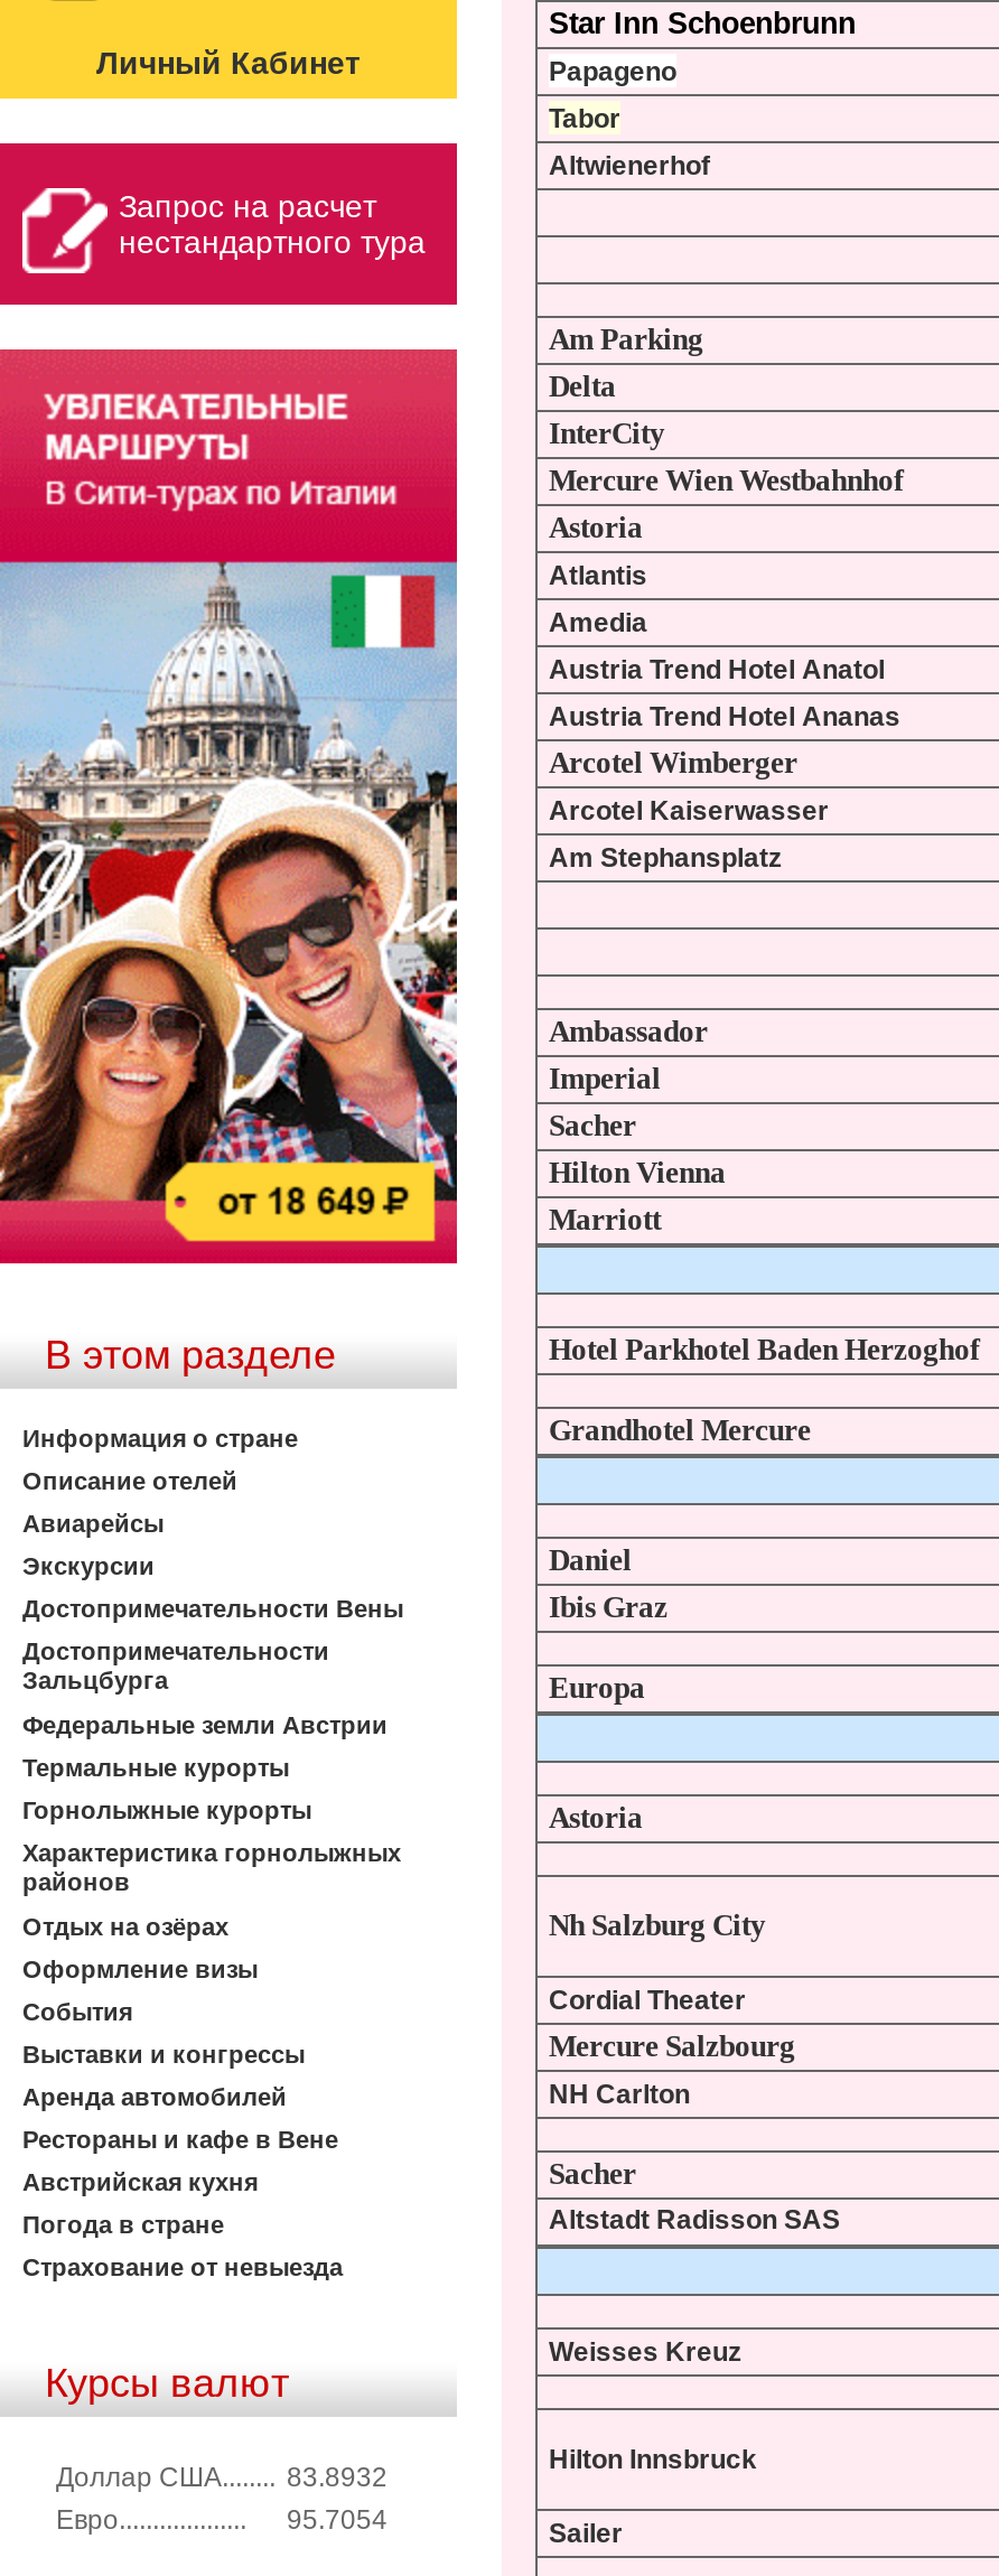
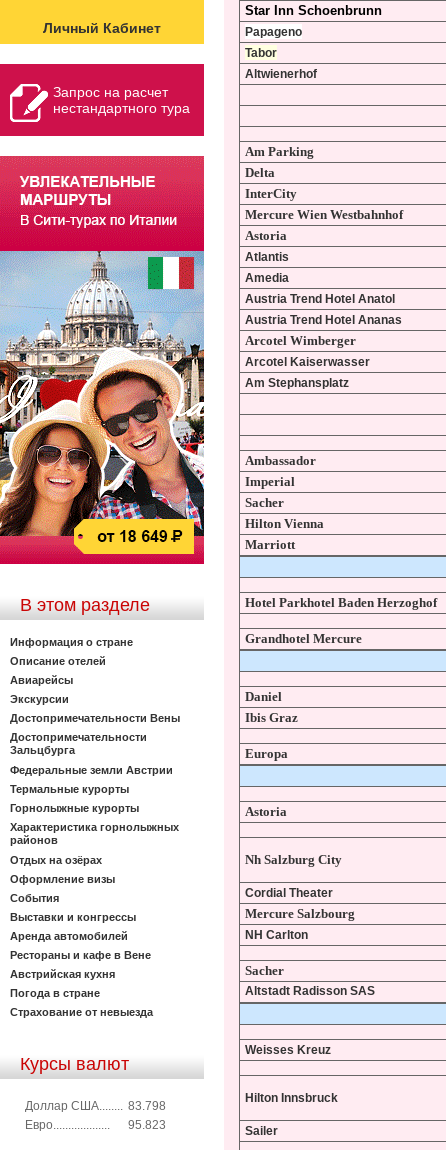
[56,2462,388,2493] Доллар США........ 83.8932 -> [25,1099,166,1113] Доллар США........ 83.798
[56,2504,388,2535] Евро................... 95.7054 -> [25,1118,166,1132] Евро................... 95.823

